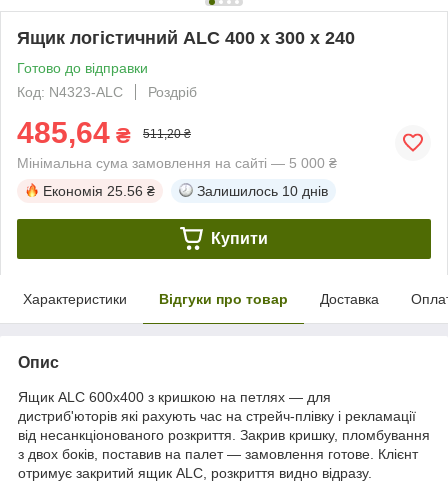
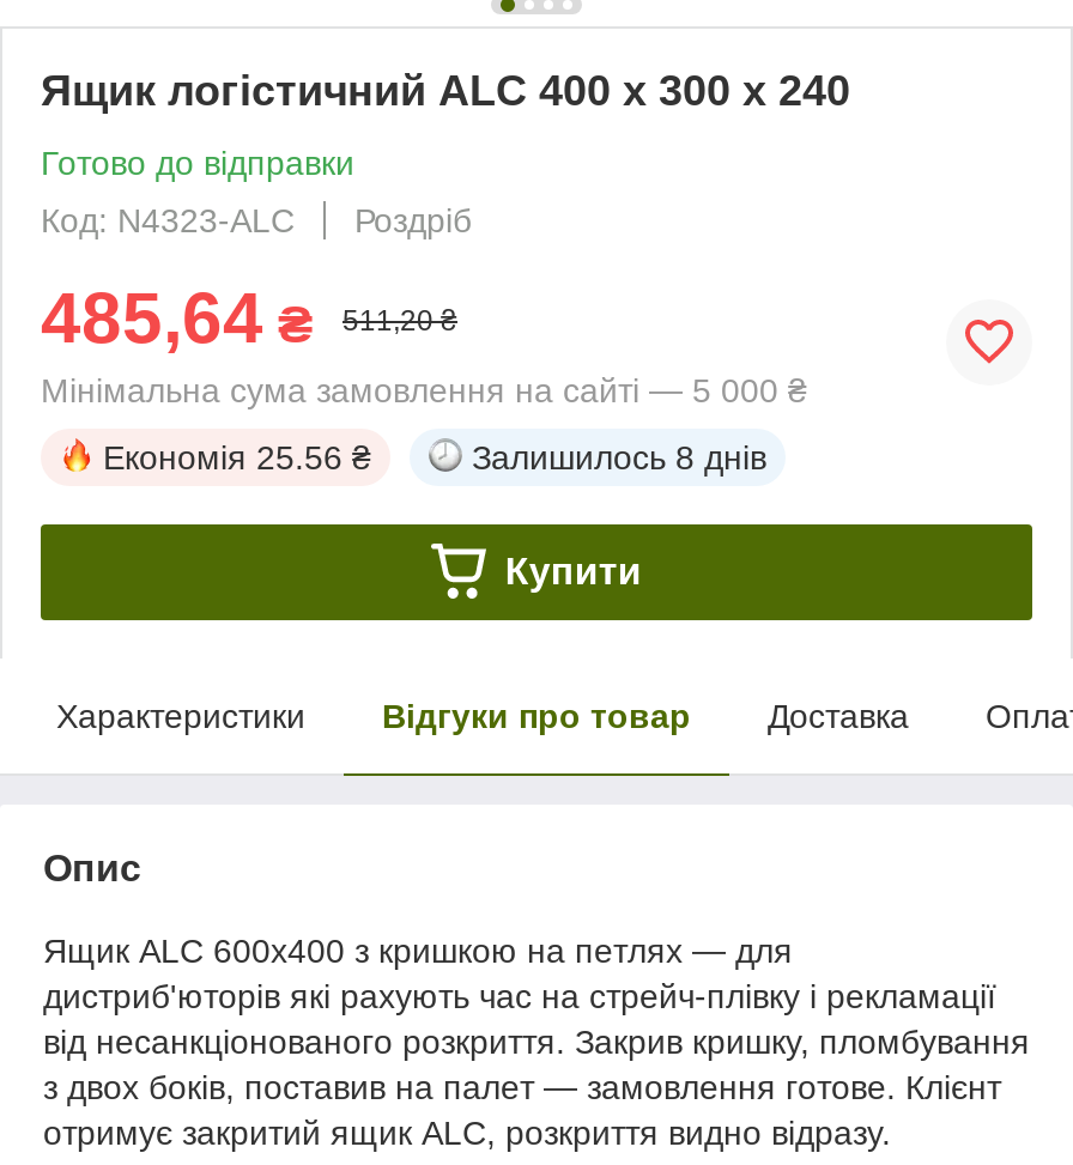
[197,183,328,199] Залишилось 10 днів -> [472,438,766,476] Залишилось 8 днів

